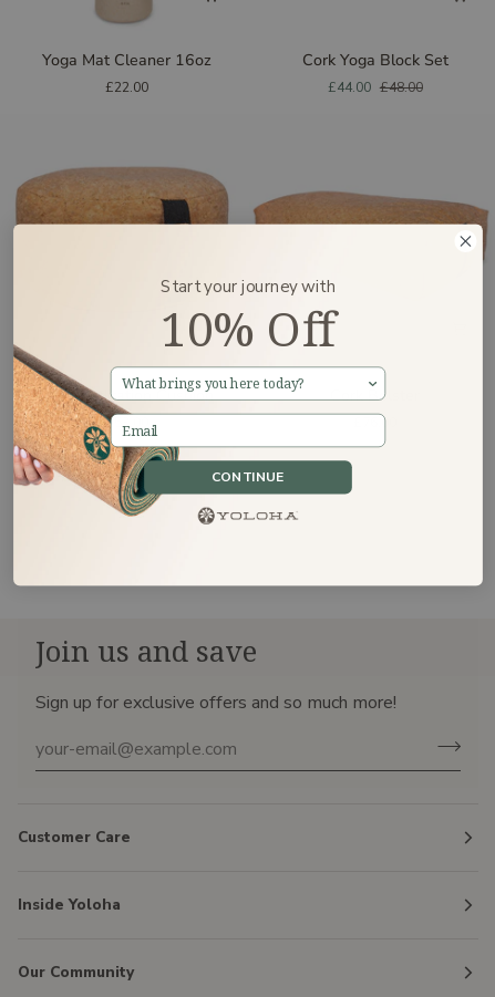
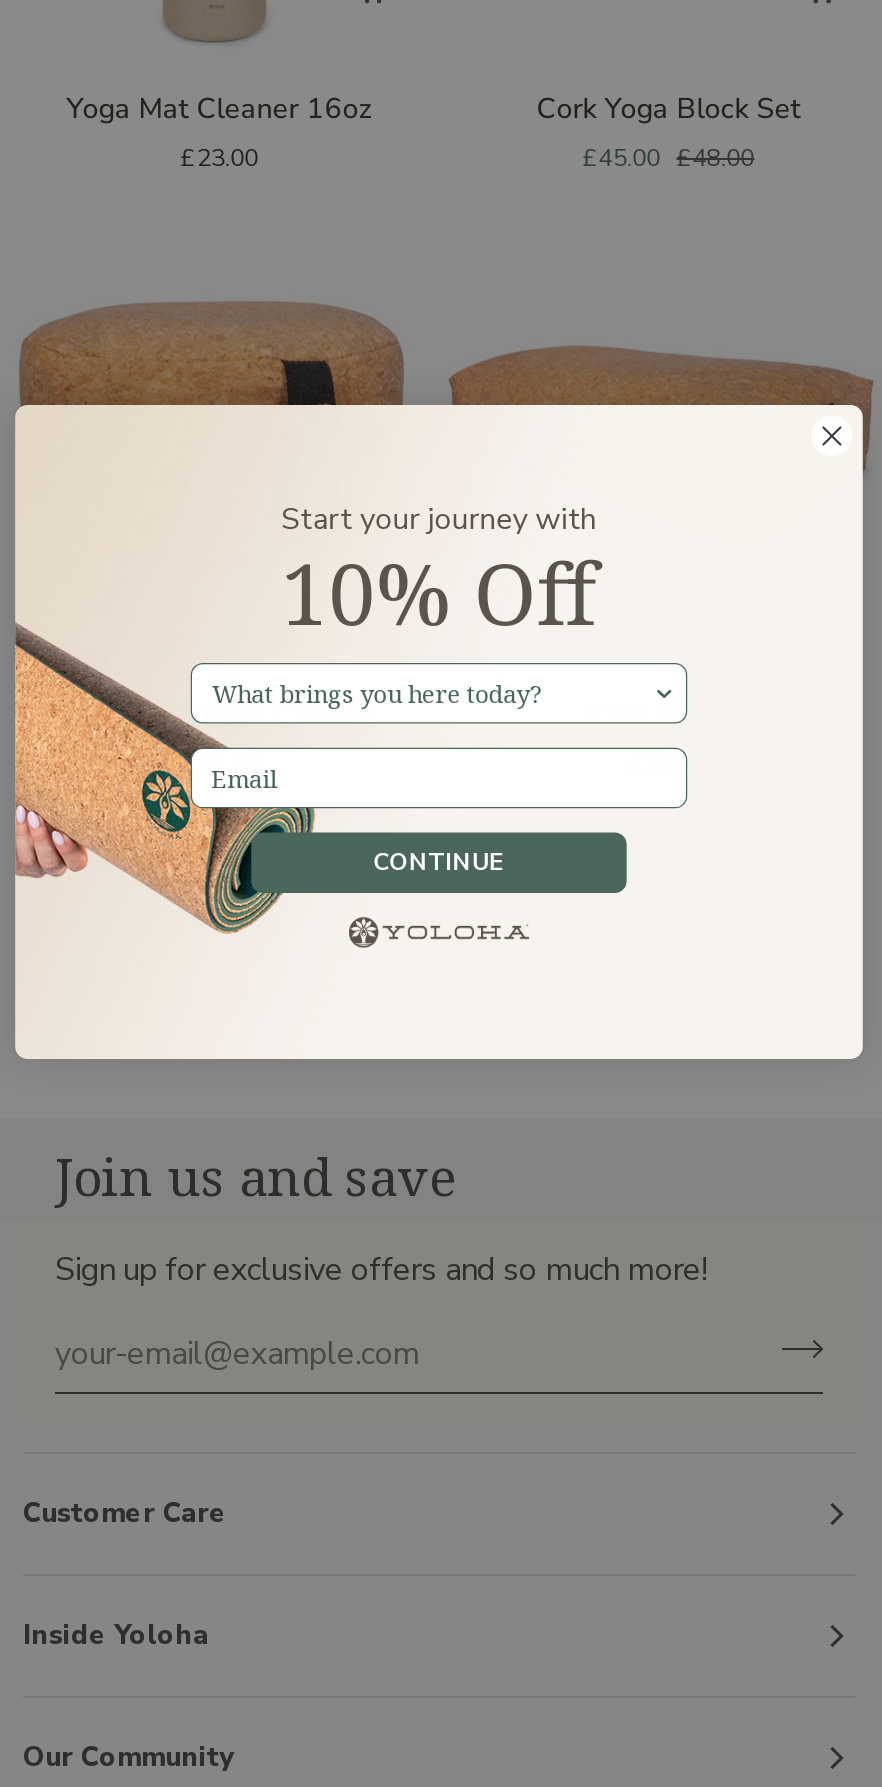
[105,79,148,96] £22.00 -> [181,142,259,174] £23.00
[328,79,423,96] £44.00 £48.00 -> [583,142,755,174] £45.00 £48.00

